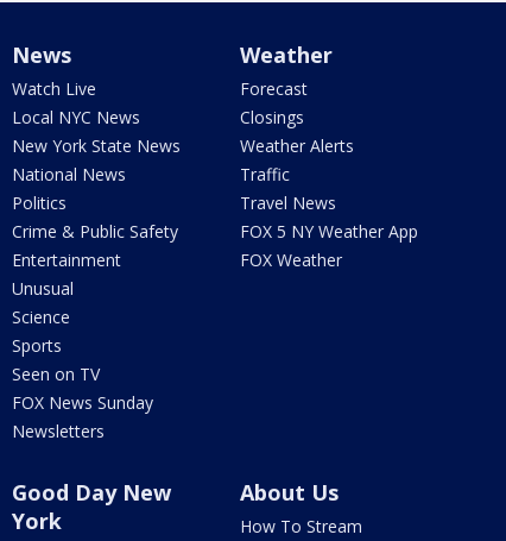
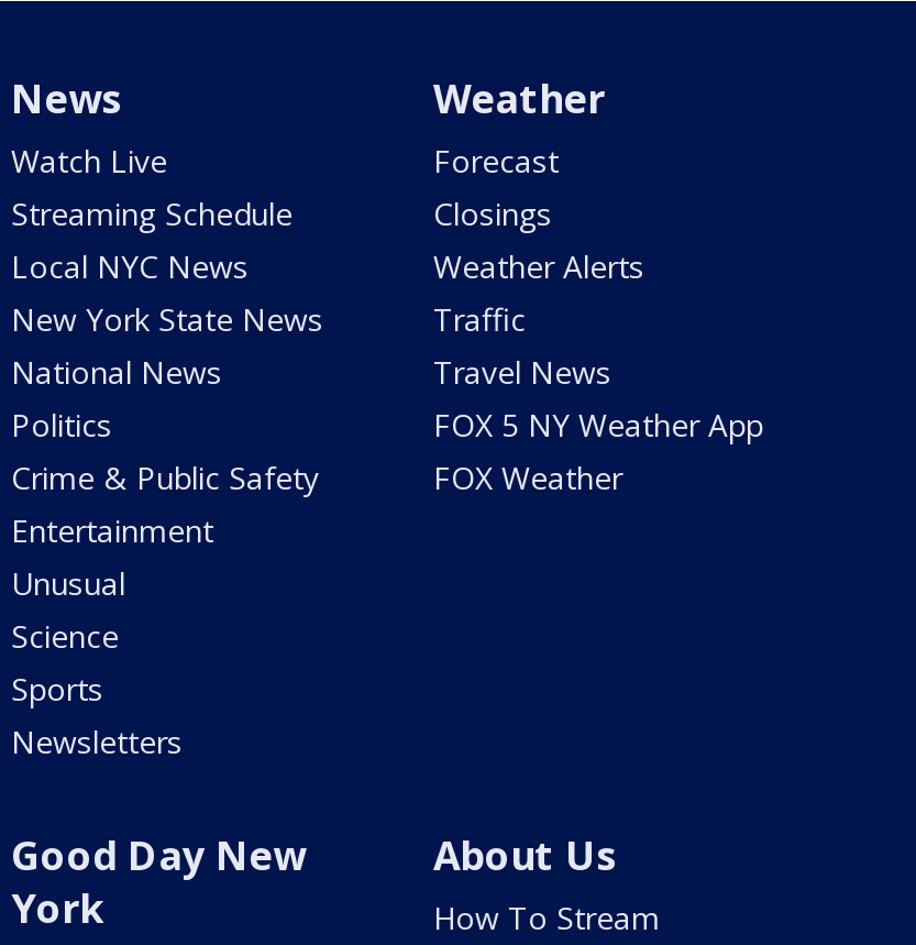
moved [12,106,181,357] -> [11,245,323,710]: Local NYC News | New York State News | National News | ... | Science | Sports
none -> [11,193,293,234] Streaming Schedule
[12,363,153,414] Seen on TV | FOX News Sunday -> none

